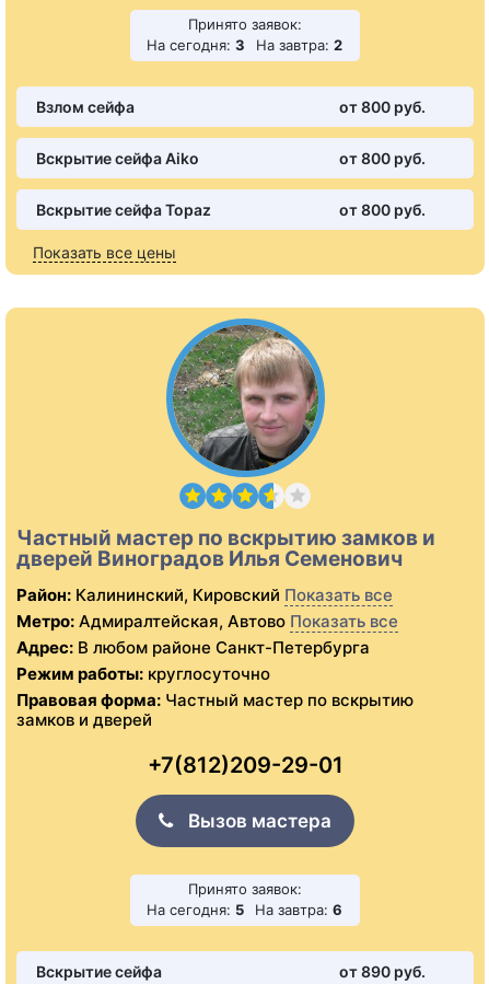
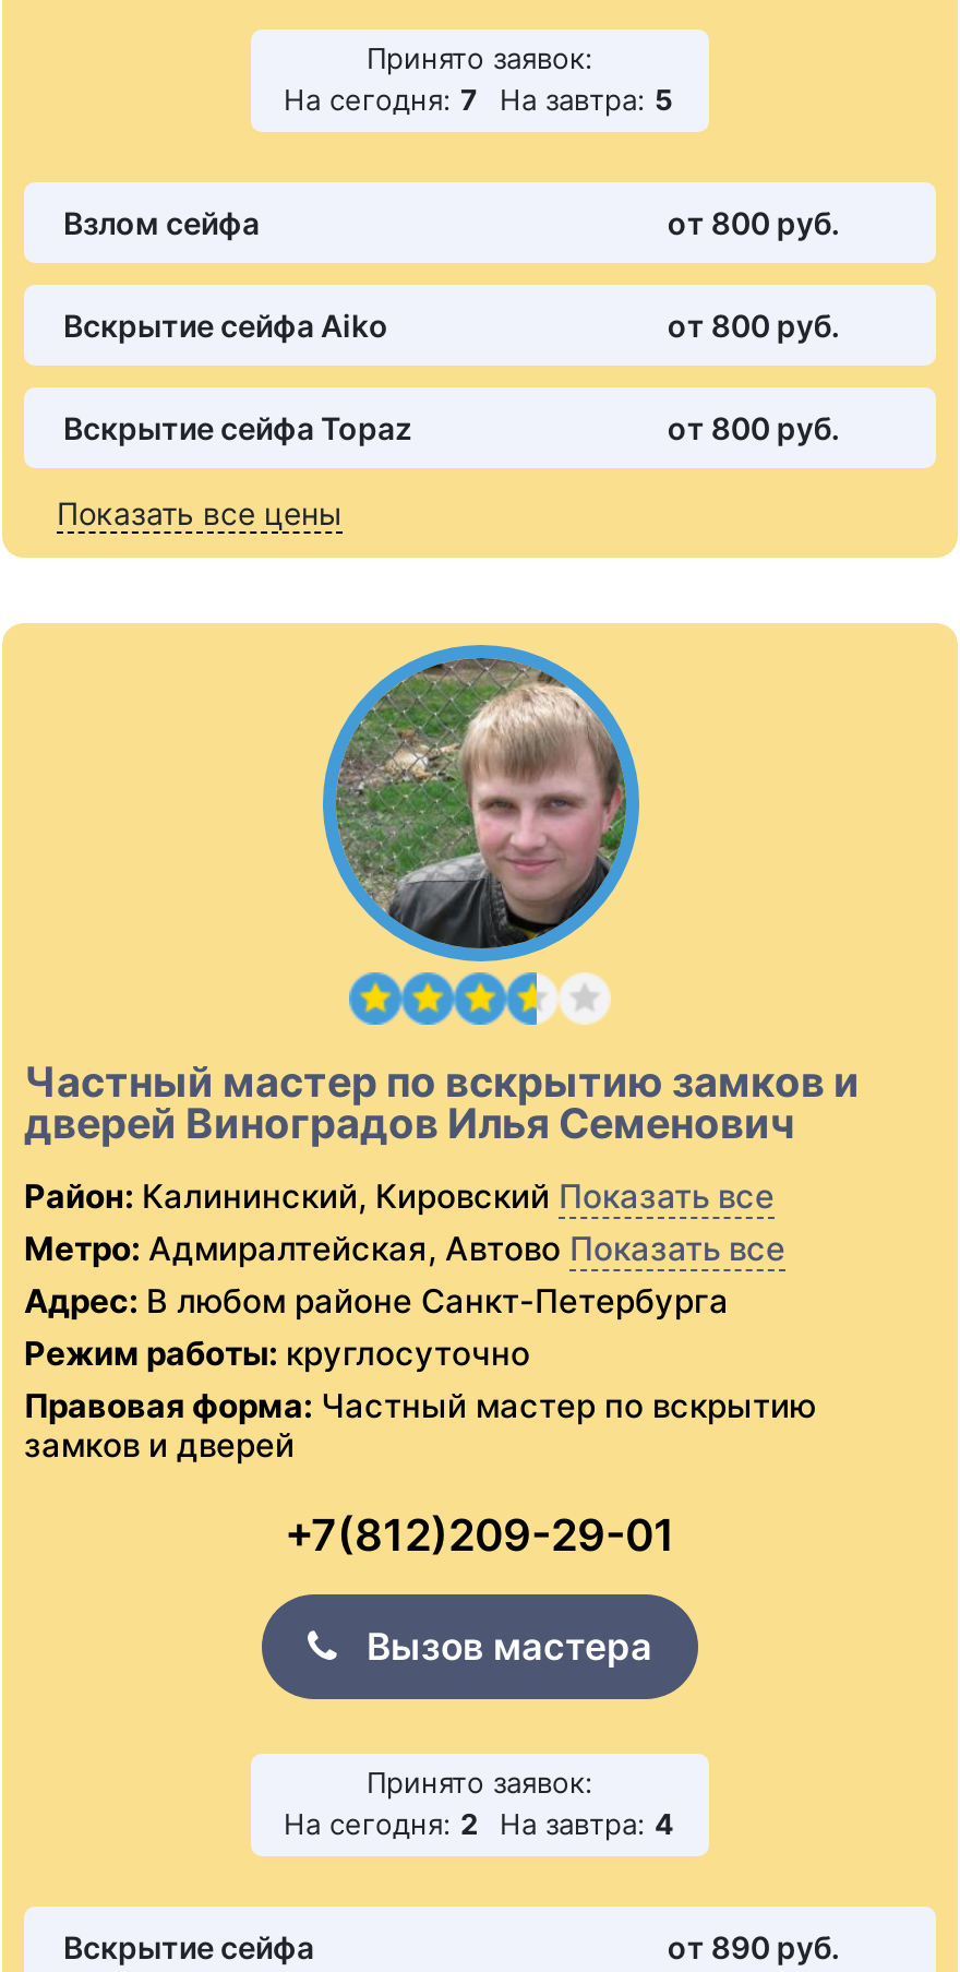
[147,36,245,54] На сегодня: 3 -> [284,83,478,117] На сегодня: 7
[256,36,342,54] На завтра: 2 -> [500,83,672,117] На завтра: 5
[147,901,244,919] На сегодня: 5 -> [284,1807,478,1842] На сегодня: 2
[255,901,342,919] На завтра: 6 -> [500,1807,674,1842] На завтра: 4

